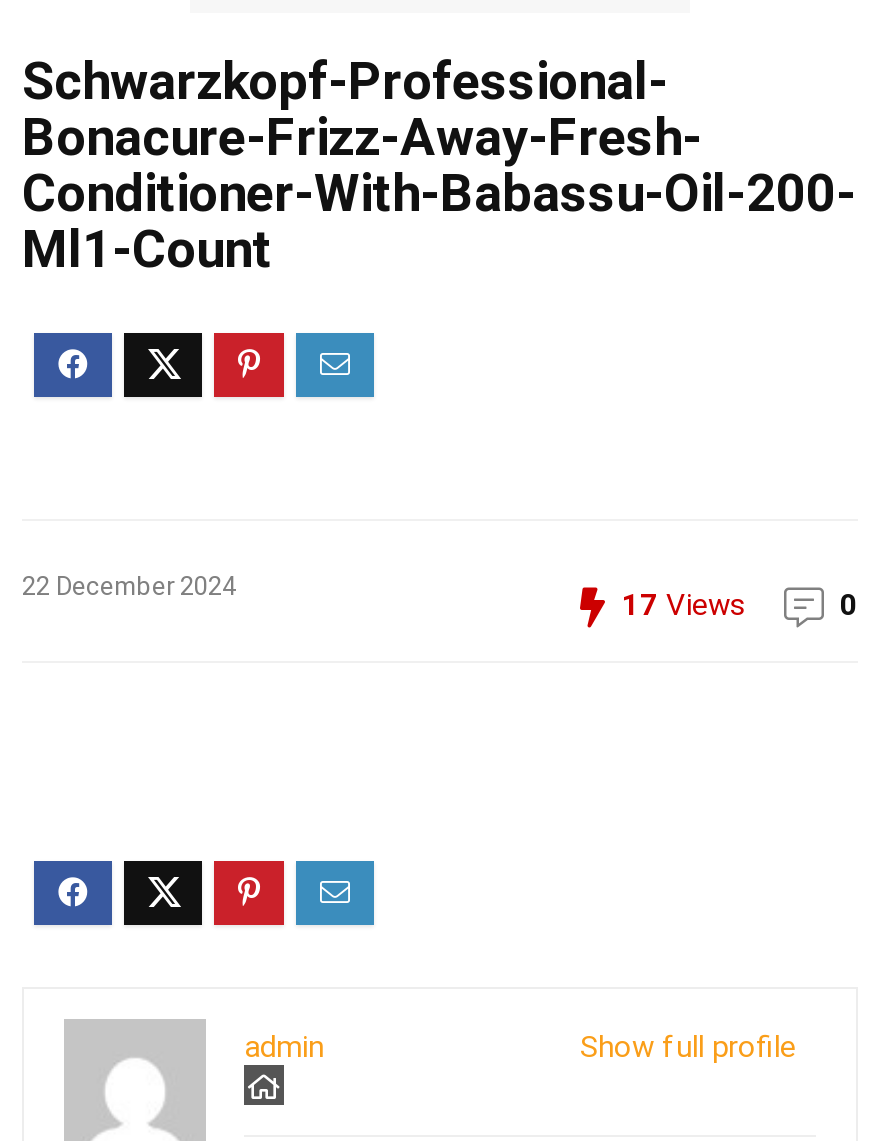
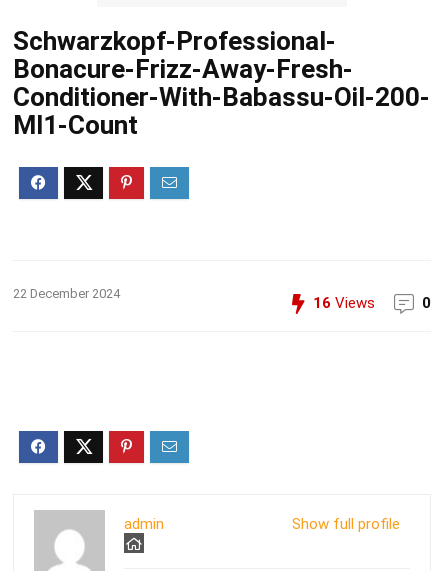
[622,587,746,623] 17 Views -> [313,294,375,312] 16 Views

